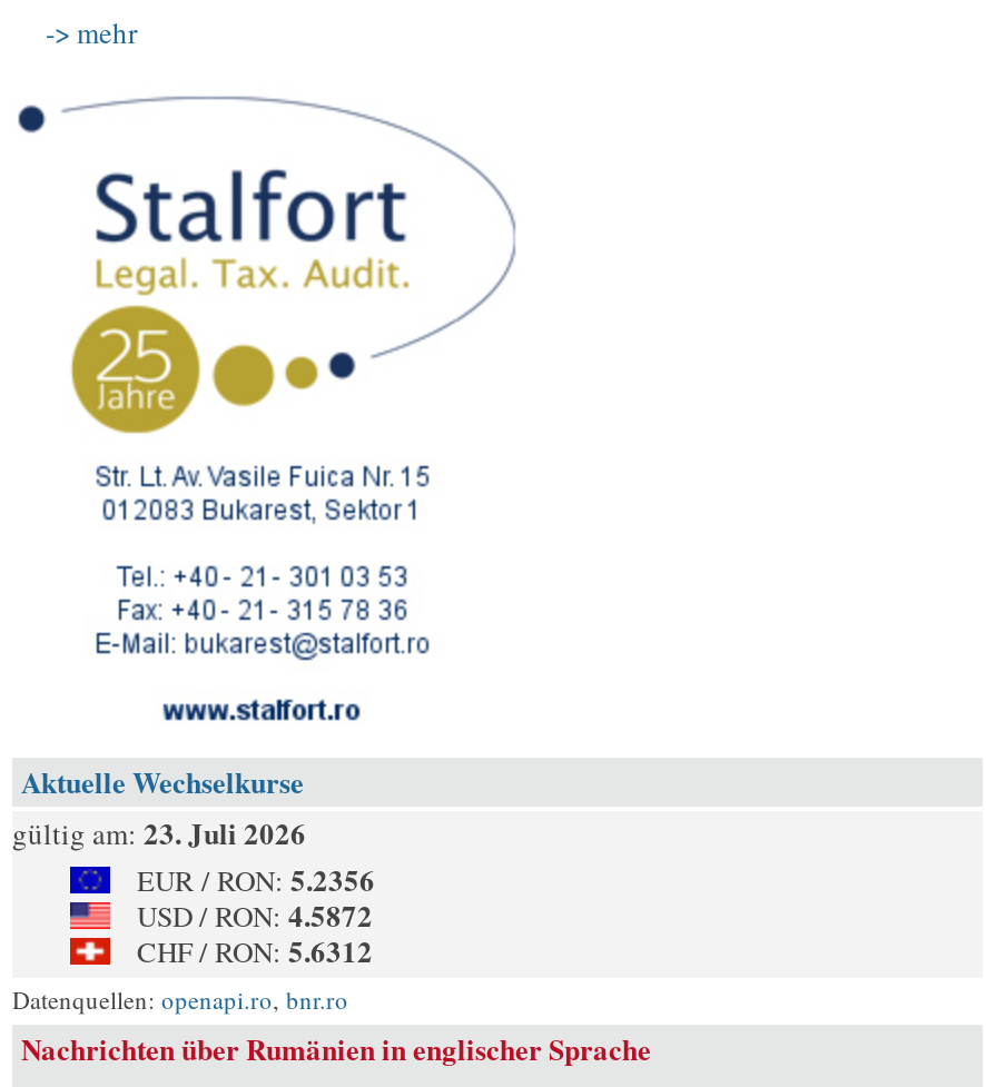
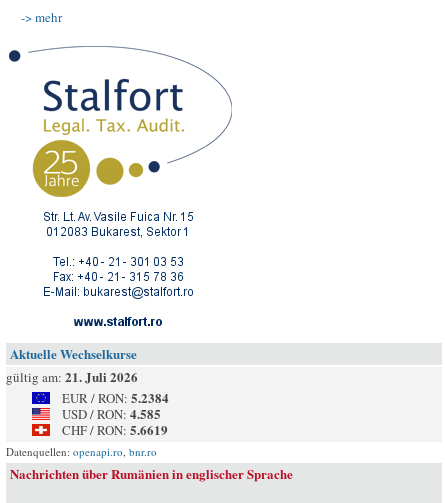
[12,811,306,853] gültig am: 23. Juli 2026 -> [6,367,138,386] gültig am: 21. Juli 2026
[137,858,375,900] EUR / RON: 5.2356 -> [62,388,169,407] EUR / RON: 5.2384
[137,893,373,936] USD / RON: 4.5872 -> [62,404,161,423] USD / RON: 4.585
[137,929,373,971] CHF / RON: 5.6312 -> [62,420,168,439] CHF / RON: 5.6619

